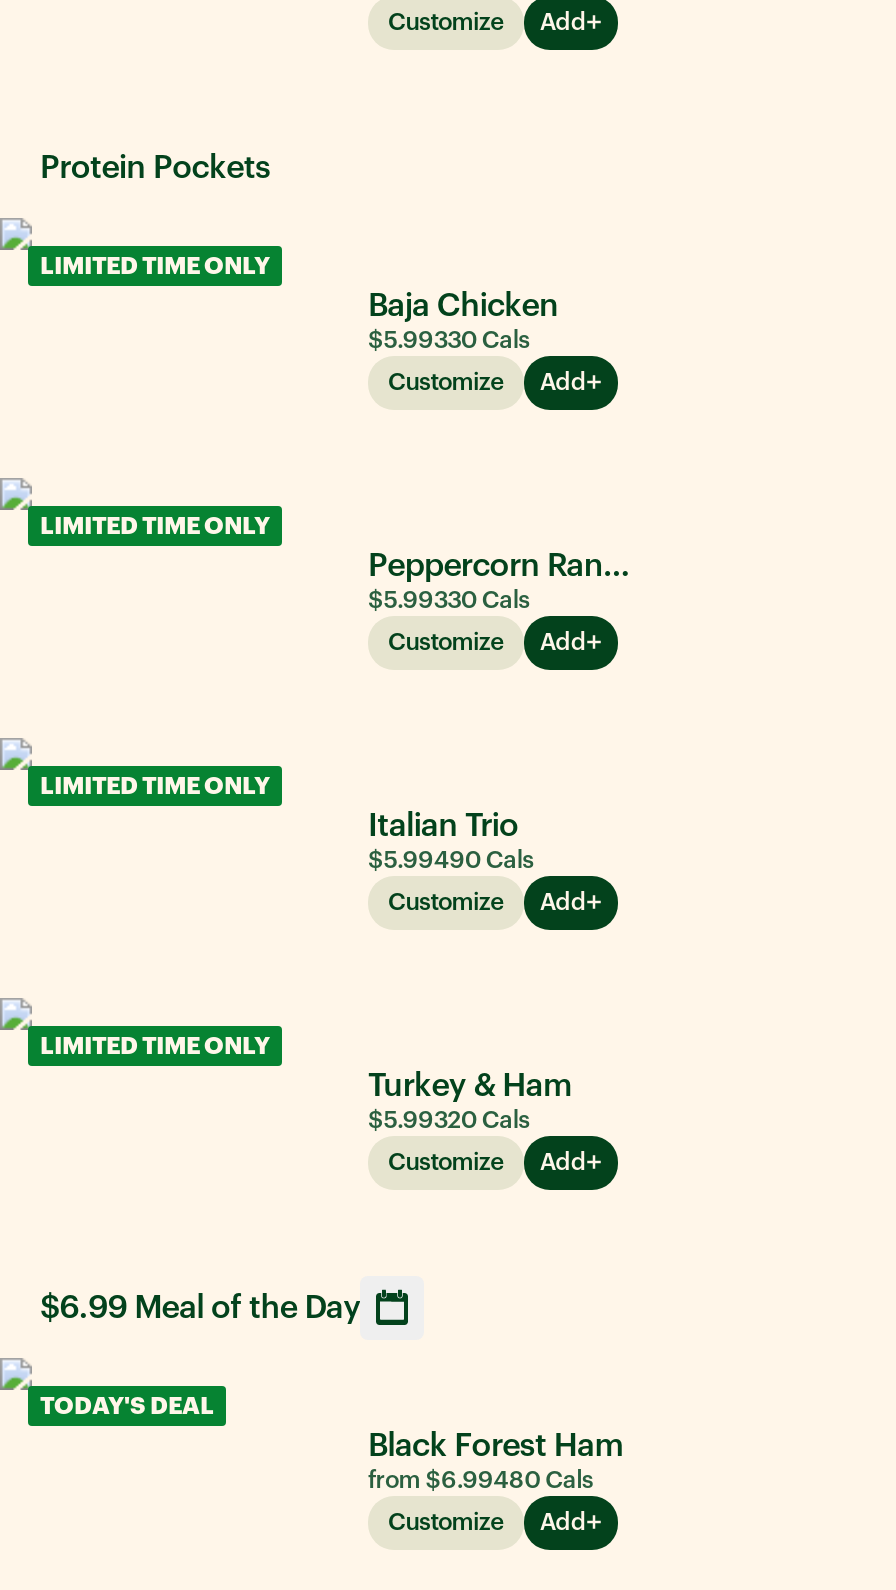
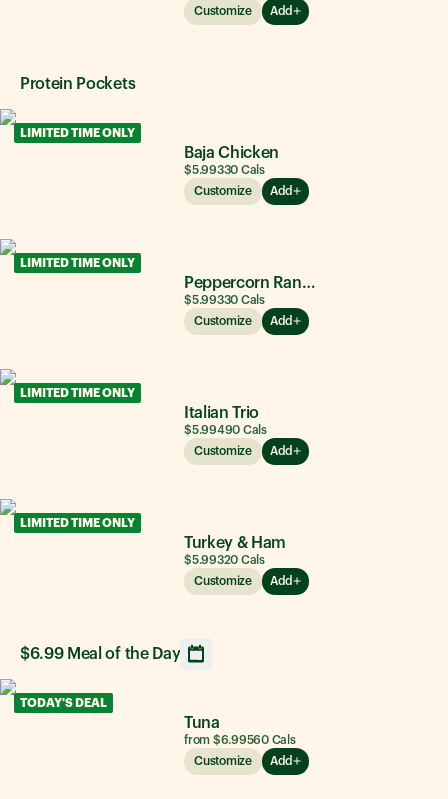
[368,1429,624,1491] Black Forest Ham | from $6.99480 Cals -> [184,714,296,745] Tuna | from $6.99560 Cals

